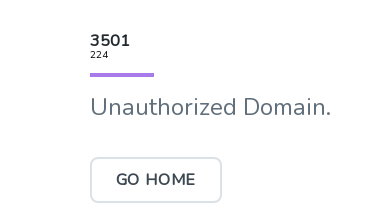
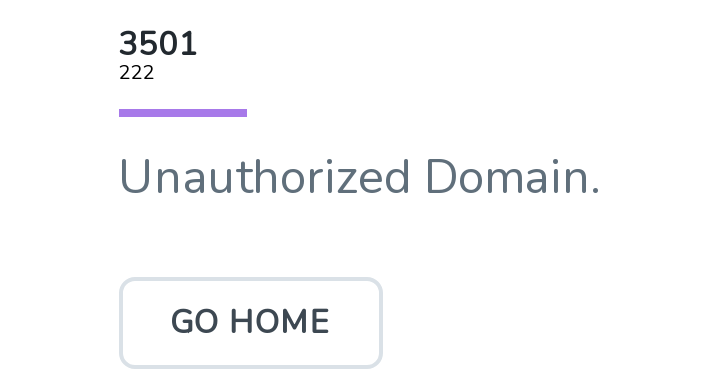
[89,48,107,62] 224 -> [118,59,154,87] 222

